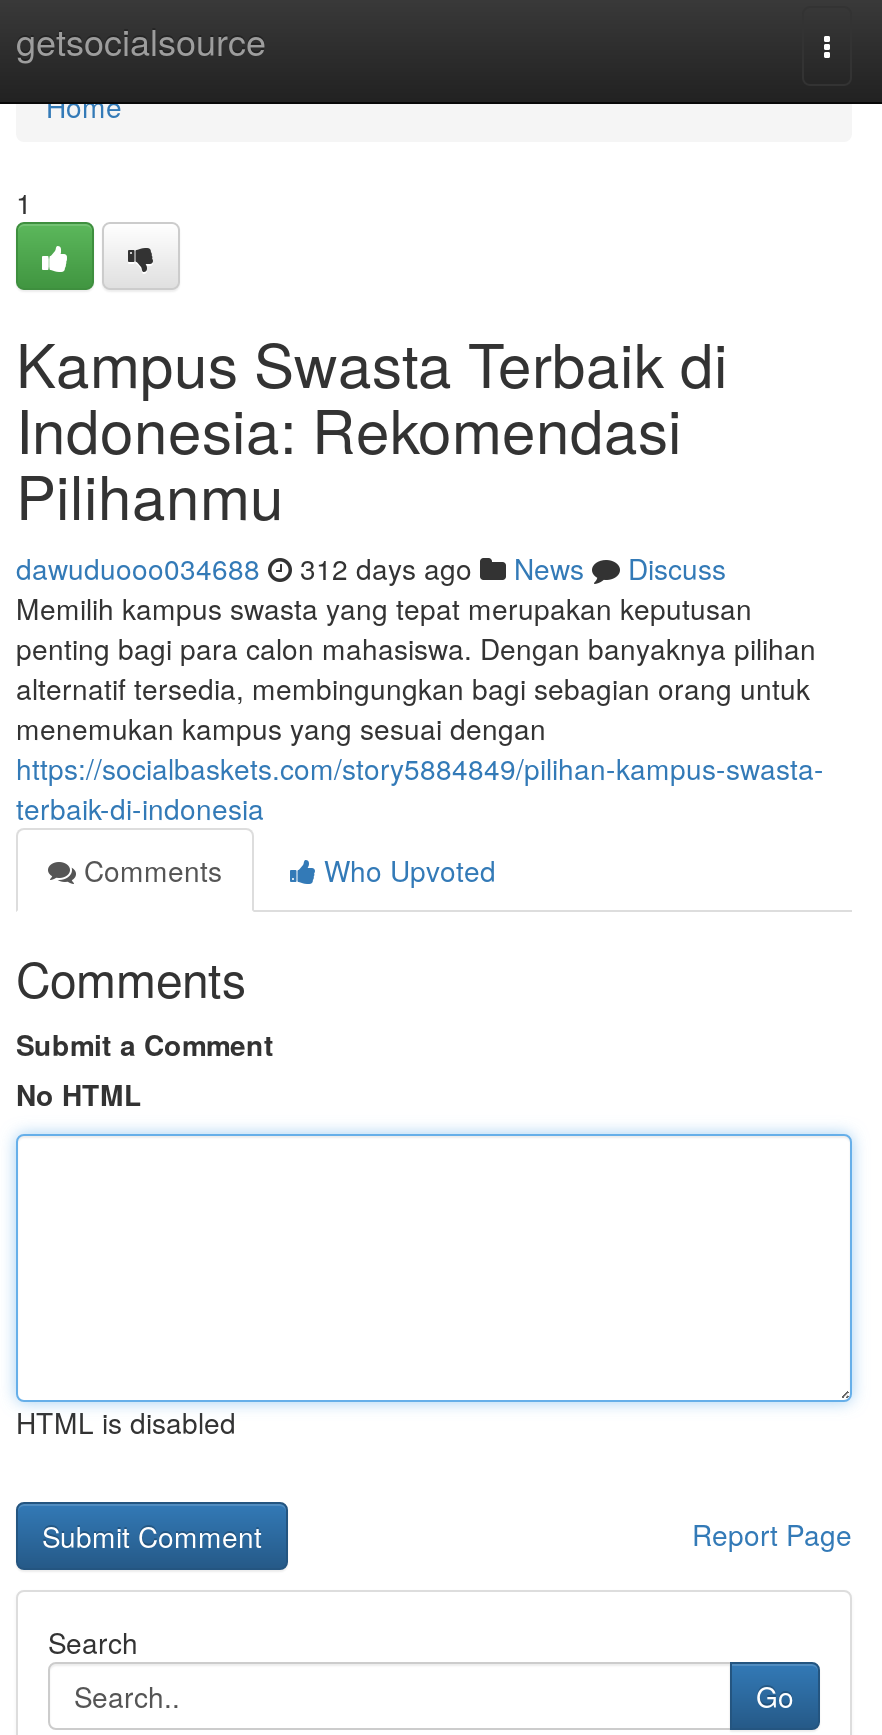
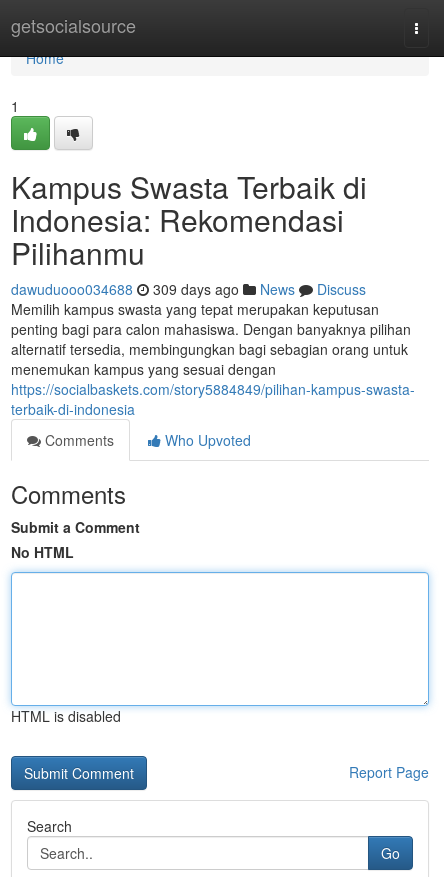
[16,548,726,588] dawuduooo034688 312 days ago News Discuss -> [11,279,366,299] dawuduooo034688 309 days ago News Discuss

